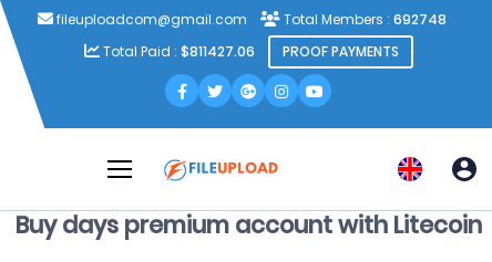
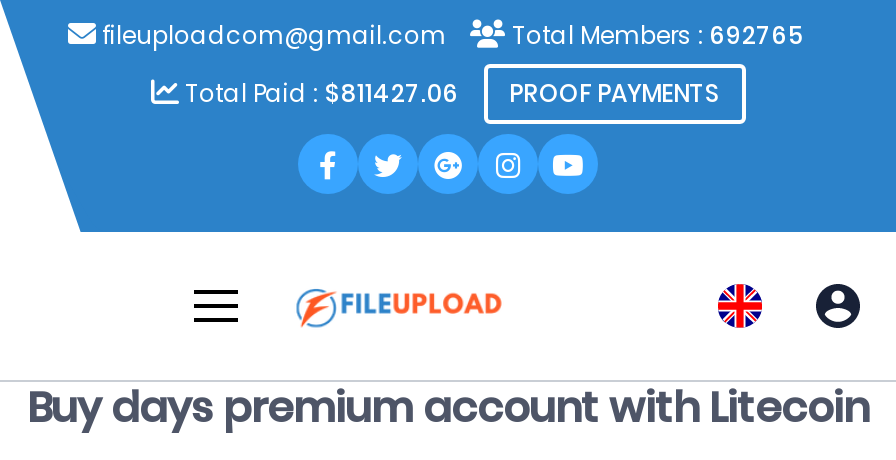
[280,10,446,29] Total Members : 692748 -> [506,18,804,52] Total Members : 692765

